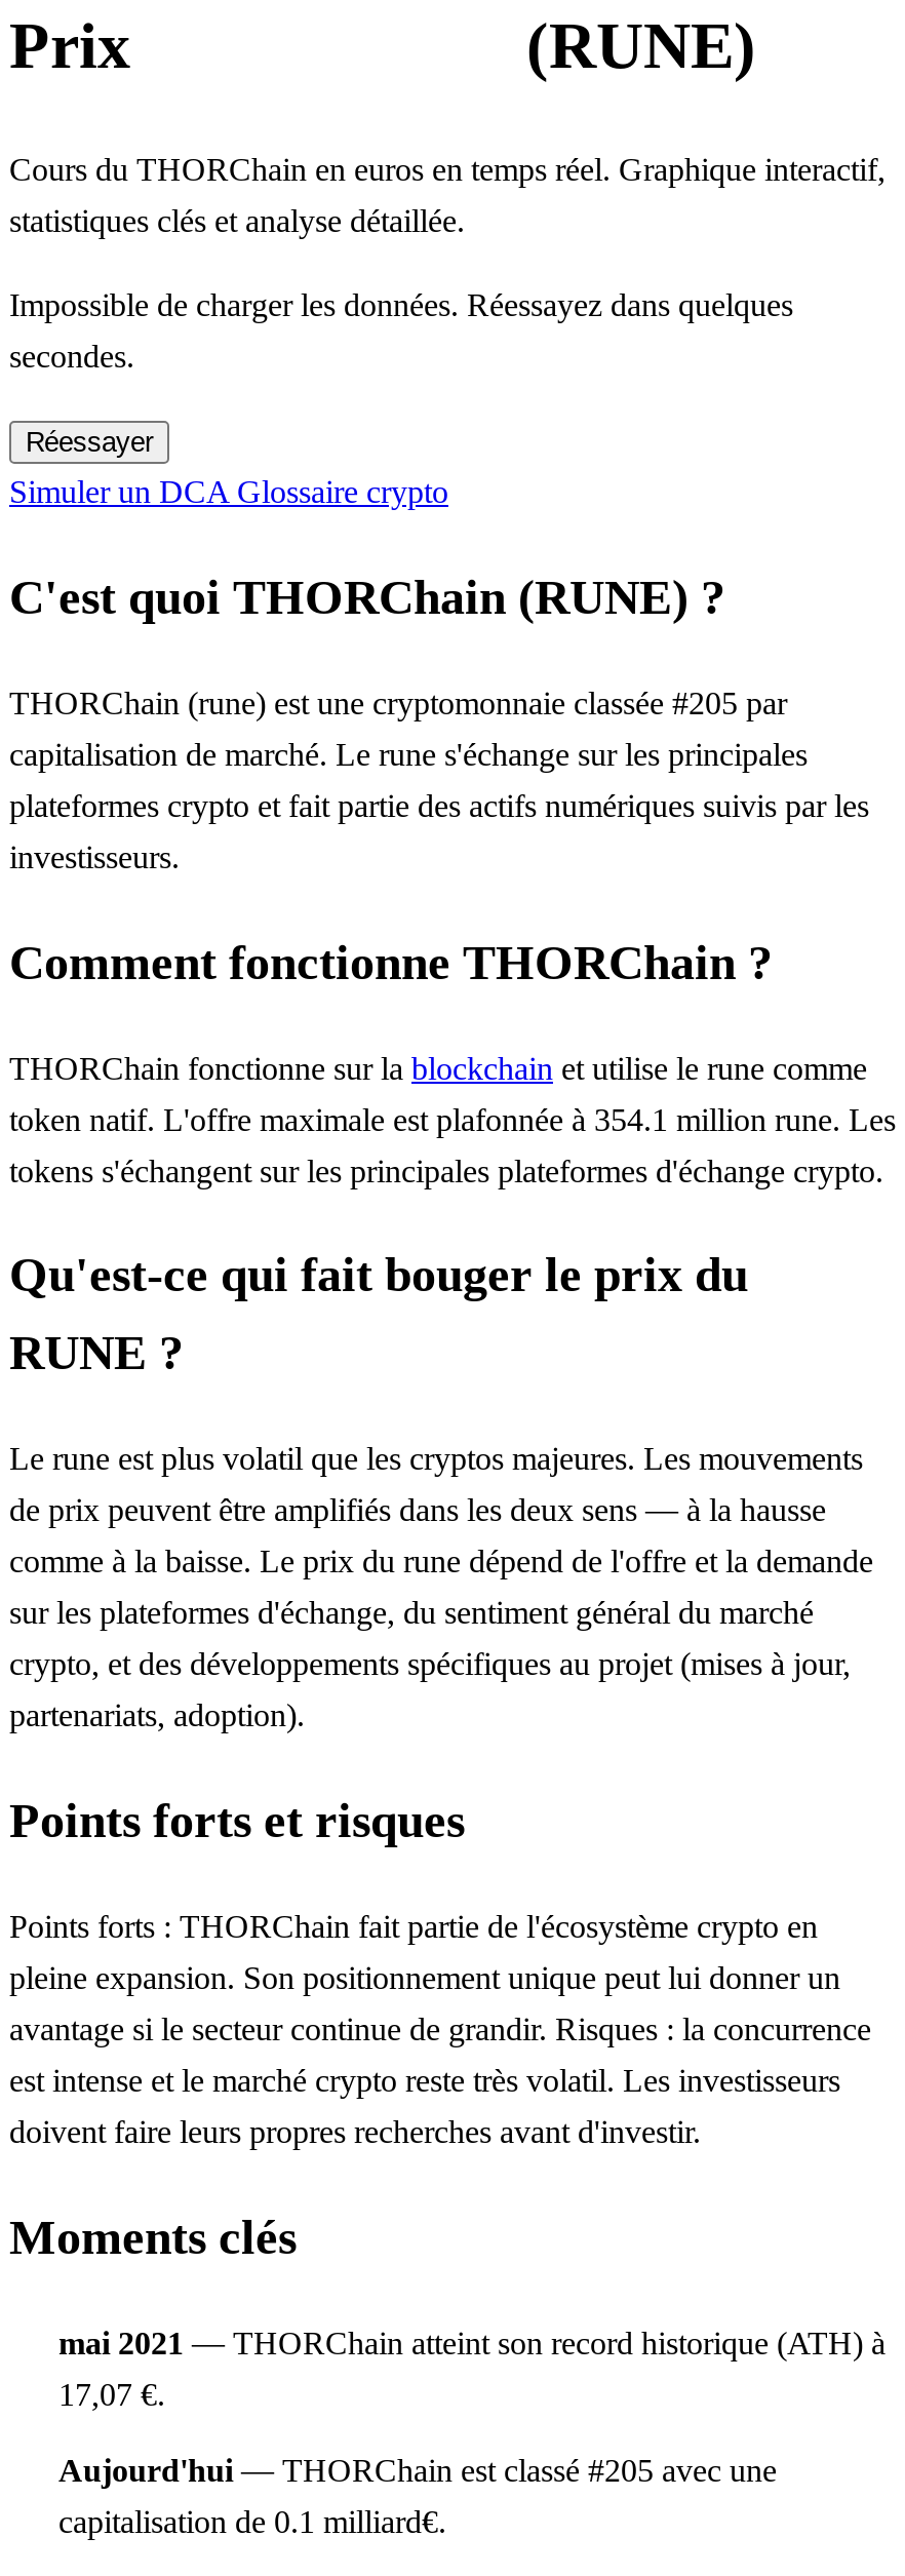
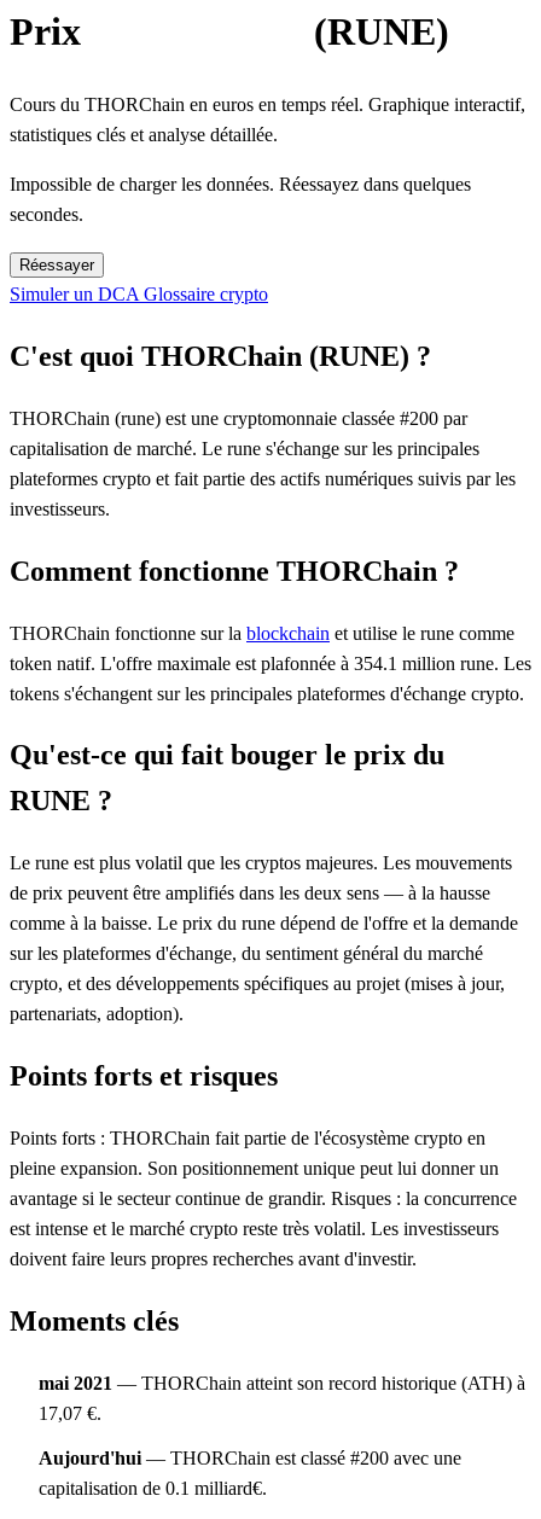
[9,685,787,720] THORChain (rune) est une cryptomonnaie classée #205 par -> [10,408,467,428] THORChain (rune) est une cryptomonnaie classée #200 par
[58,2453,777,2488] Aujourd'hui — THORChain est classé #205 avec une -> [39,1448,461,1468] Aujourd'hui — THORChain est classé #200 avec une

